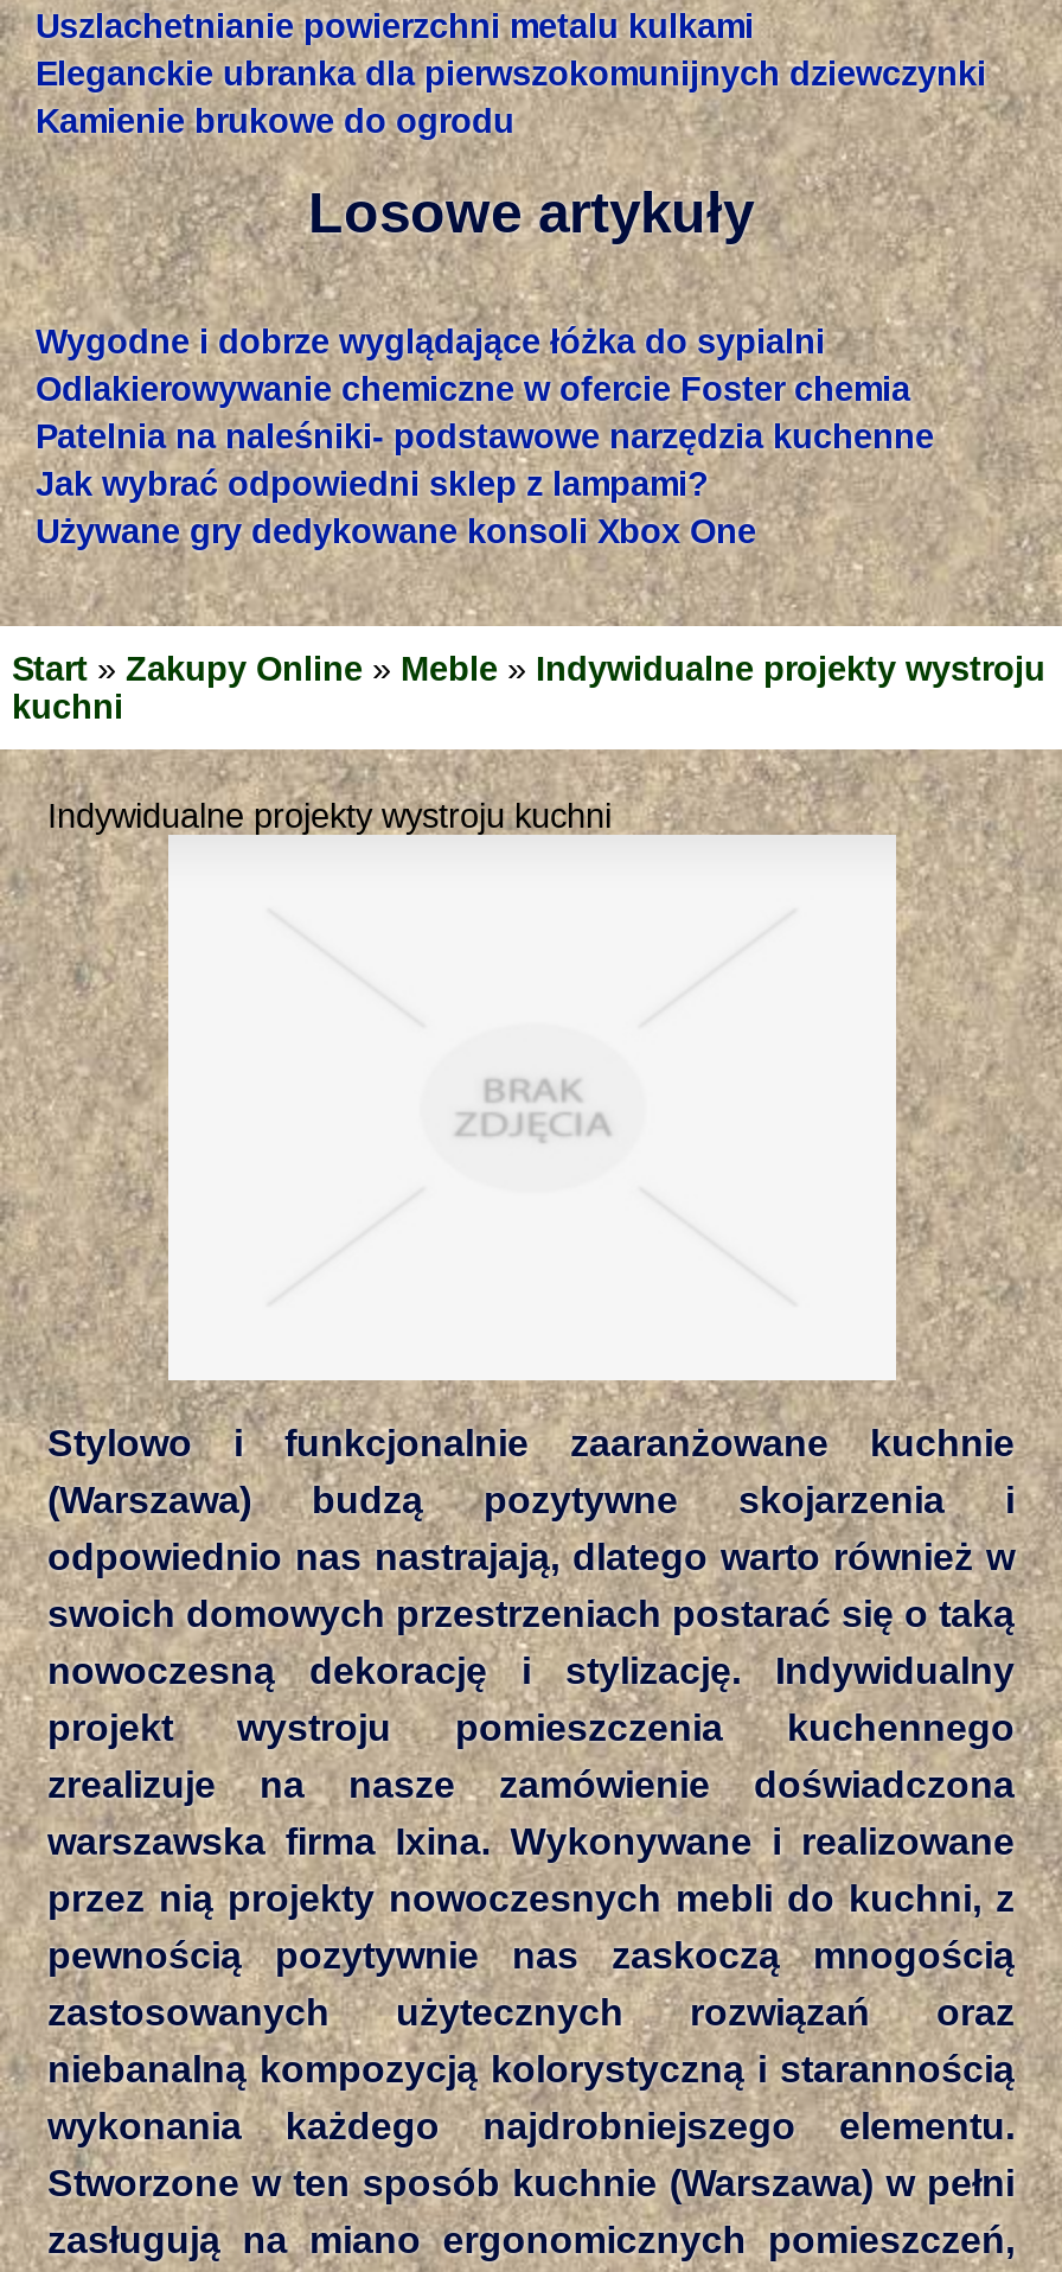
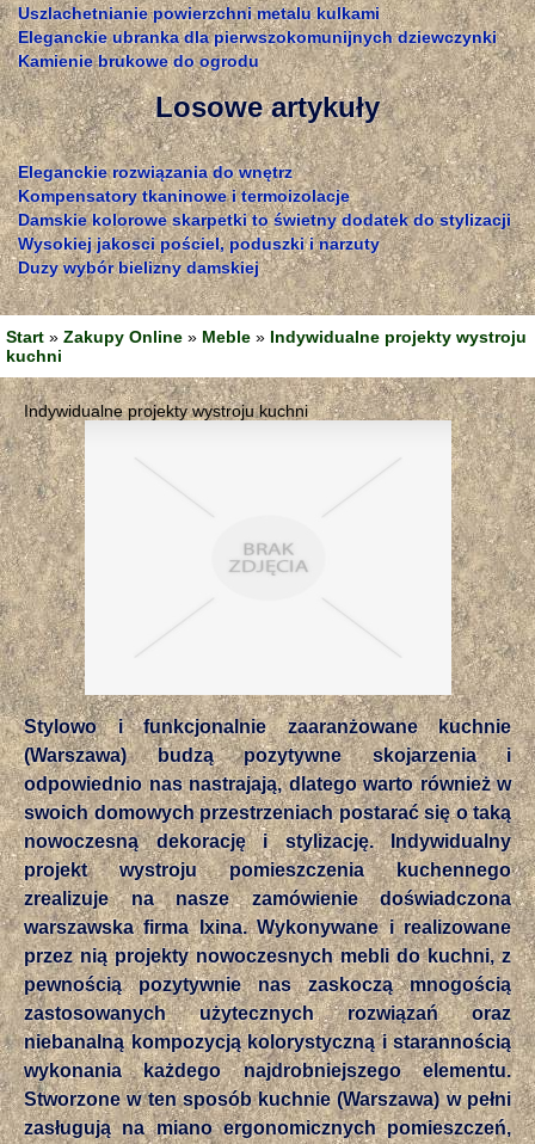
[36,323,934,550] Wygodne i dobrze wyglądające łóżka do sypialni | Odlakierowywanie chemiczne w ofercie Foster chemia | Patelnia na naleśniki- podstawowe narzędzia kuchenne | Jak wybrać odpowiedni sklep z lampami? | Używane gry dedykowane konsoli Xbox One -> [18,162,511,277] Eleganckie rozwiązania do wnętrz | Kompensatory tkaninowe i termoizolacje | Damskie kolorowe skarpetki to świetny dodatek do stylizacji | Wysokiej jakosci pościel, poduszki i narzuty | Duzy wybór bielizny damskiej

